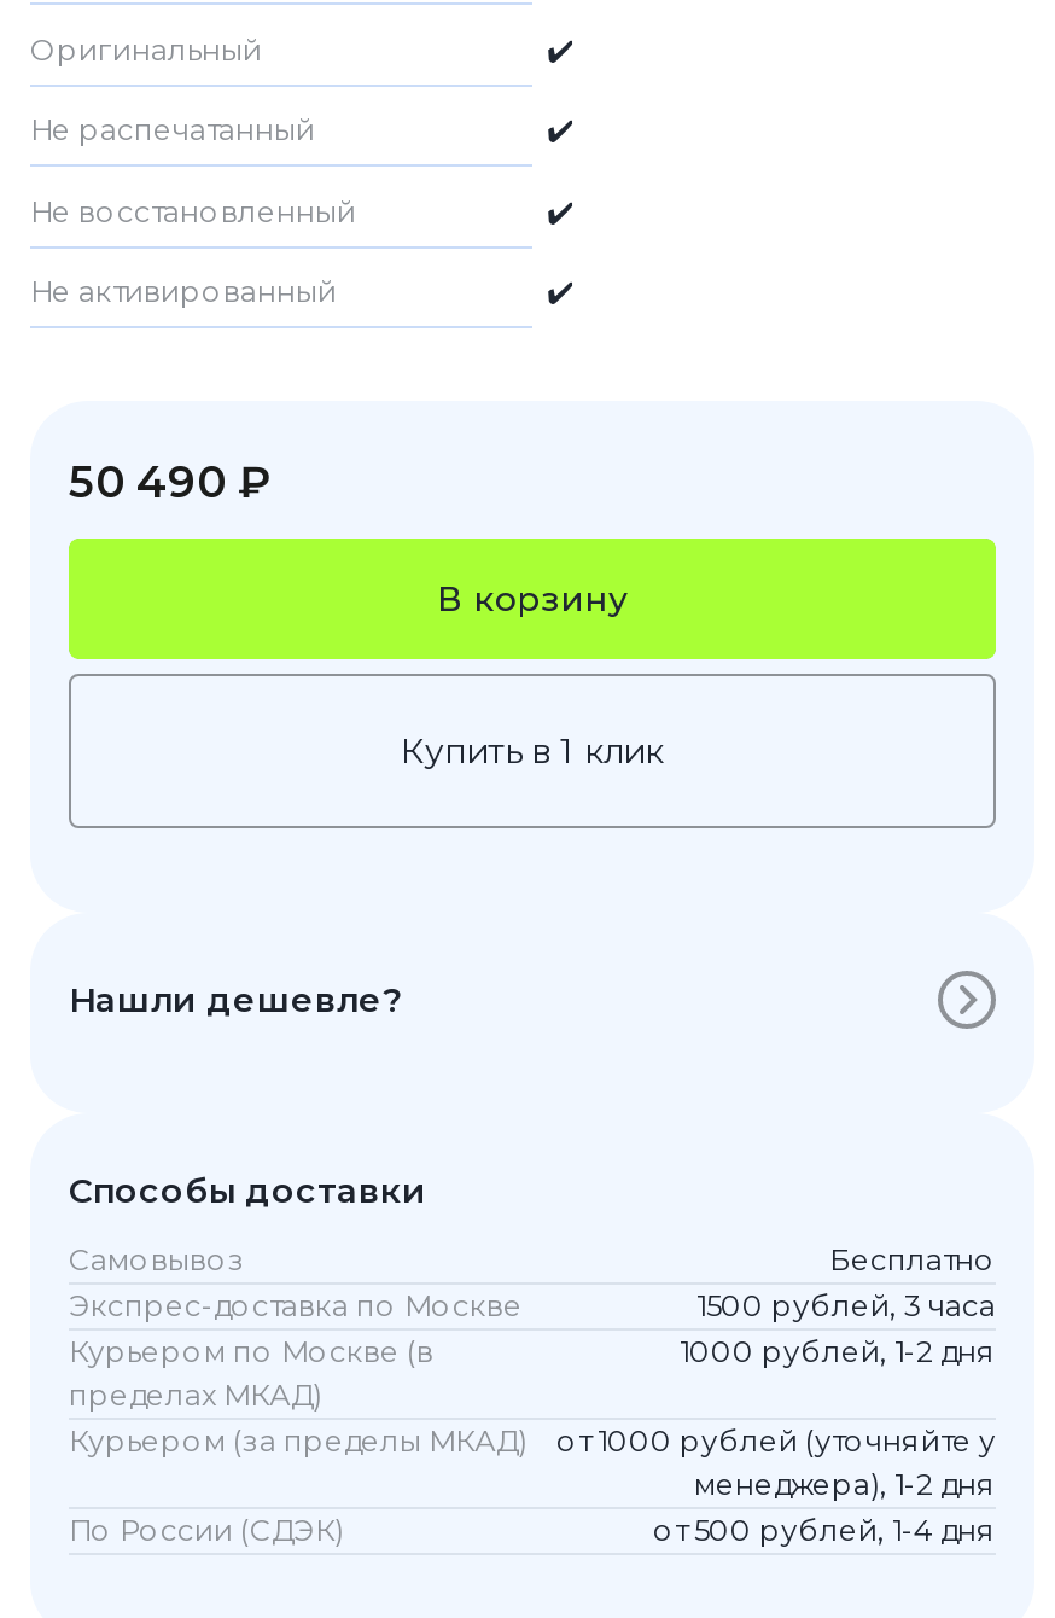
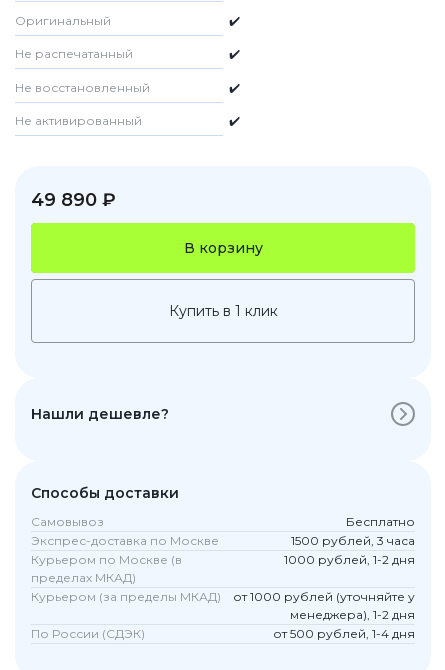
[69,457,272,511] 50 490 ₽ -> [31,189,116,211] 49 890 ₽

